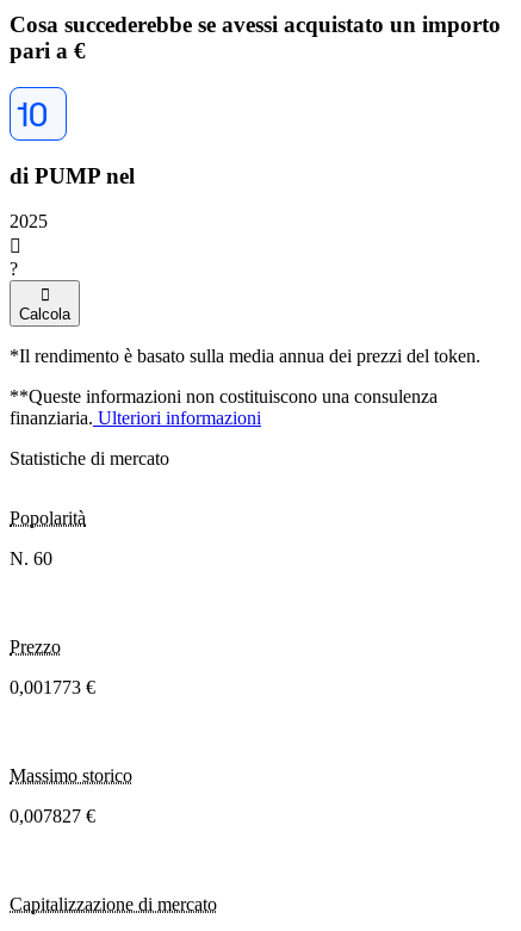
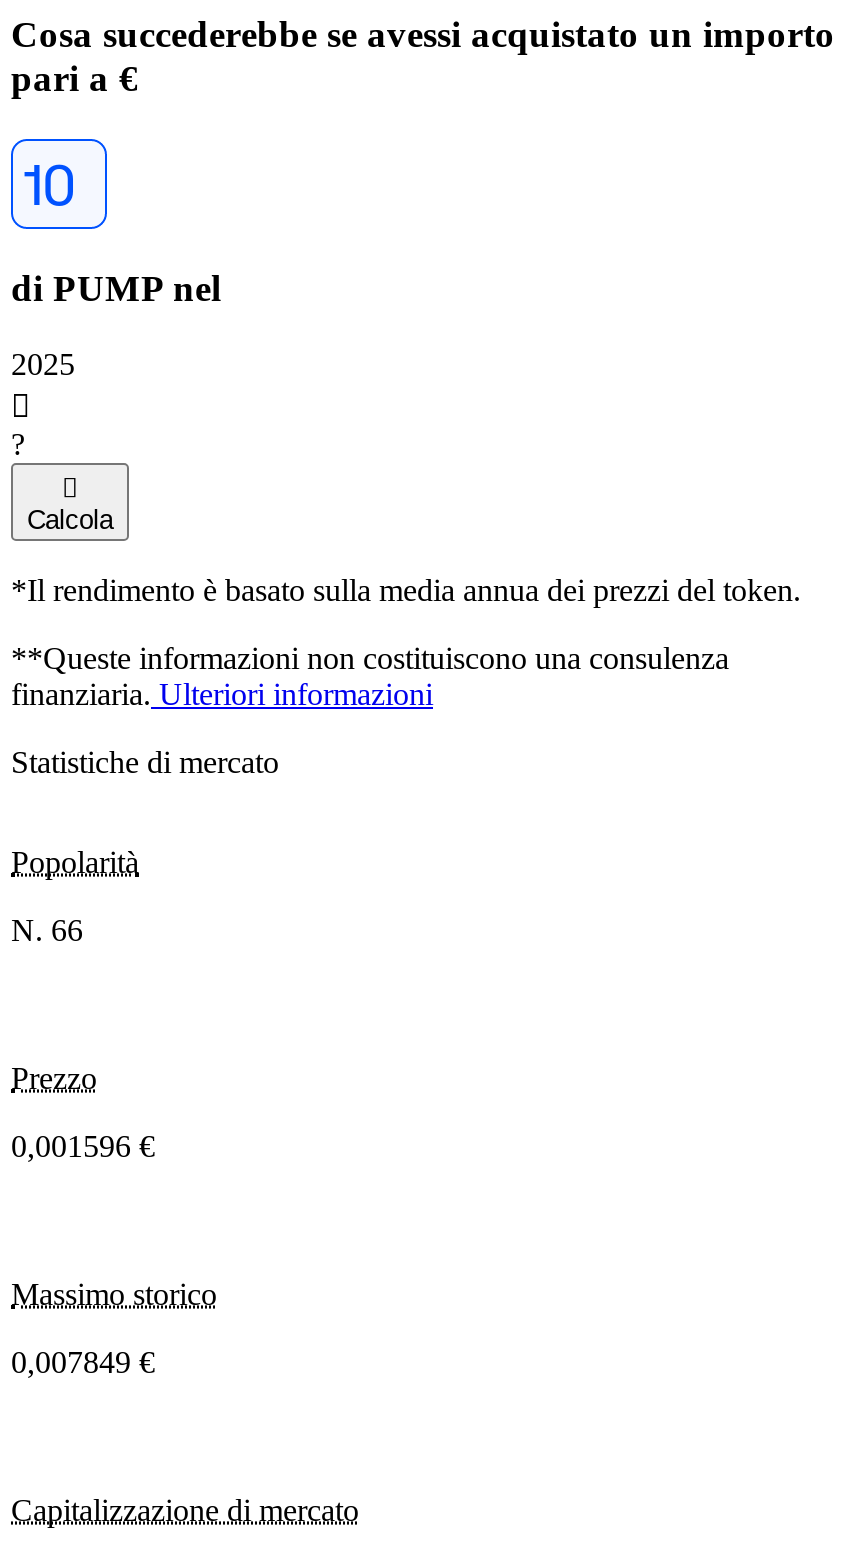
[10,549,52,569] N. 60 -> [11,914,83,948] N. 66
[10,678,95,698] 0,001773 € -> [11,1130,155,1164] 0,001596 €
[10,806,95,827] 0,007827 € -> [11,1346,155,1380] 0,007849 €

